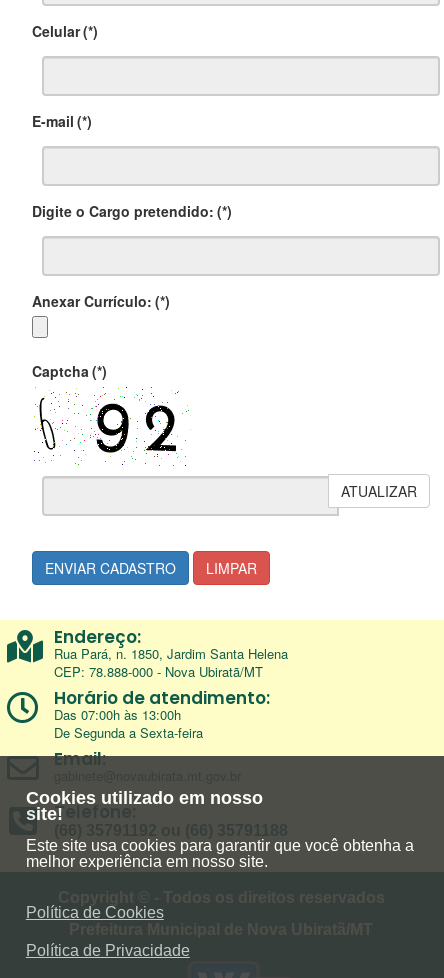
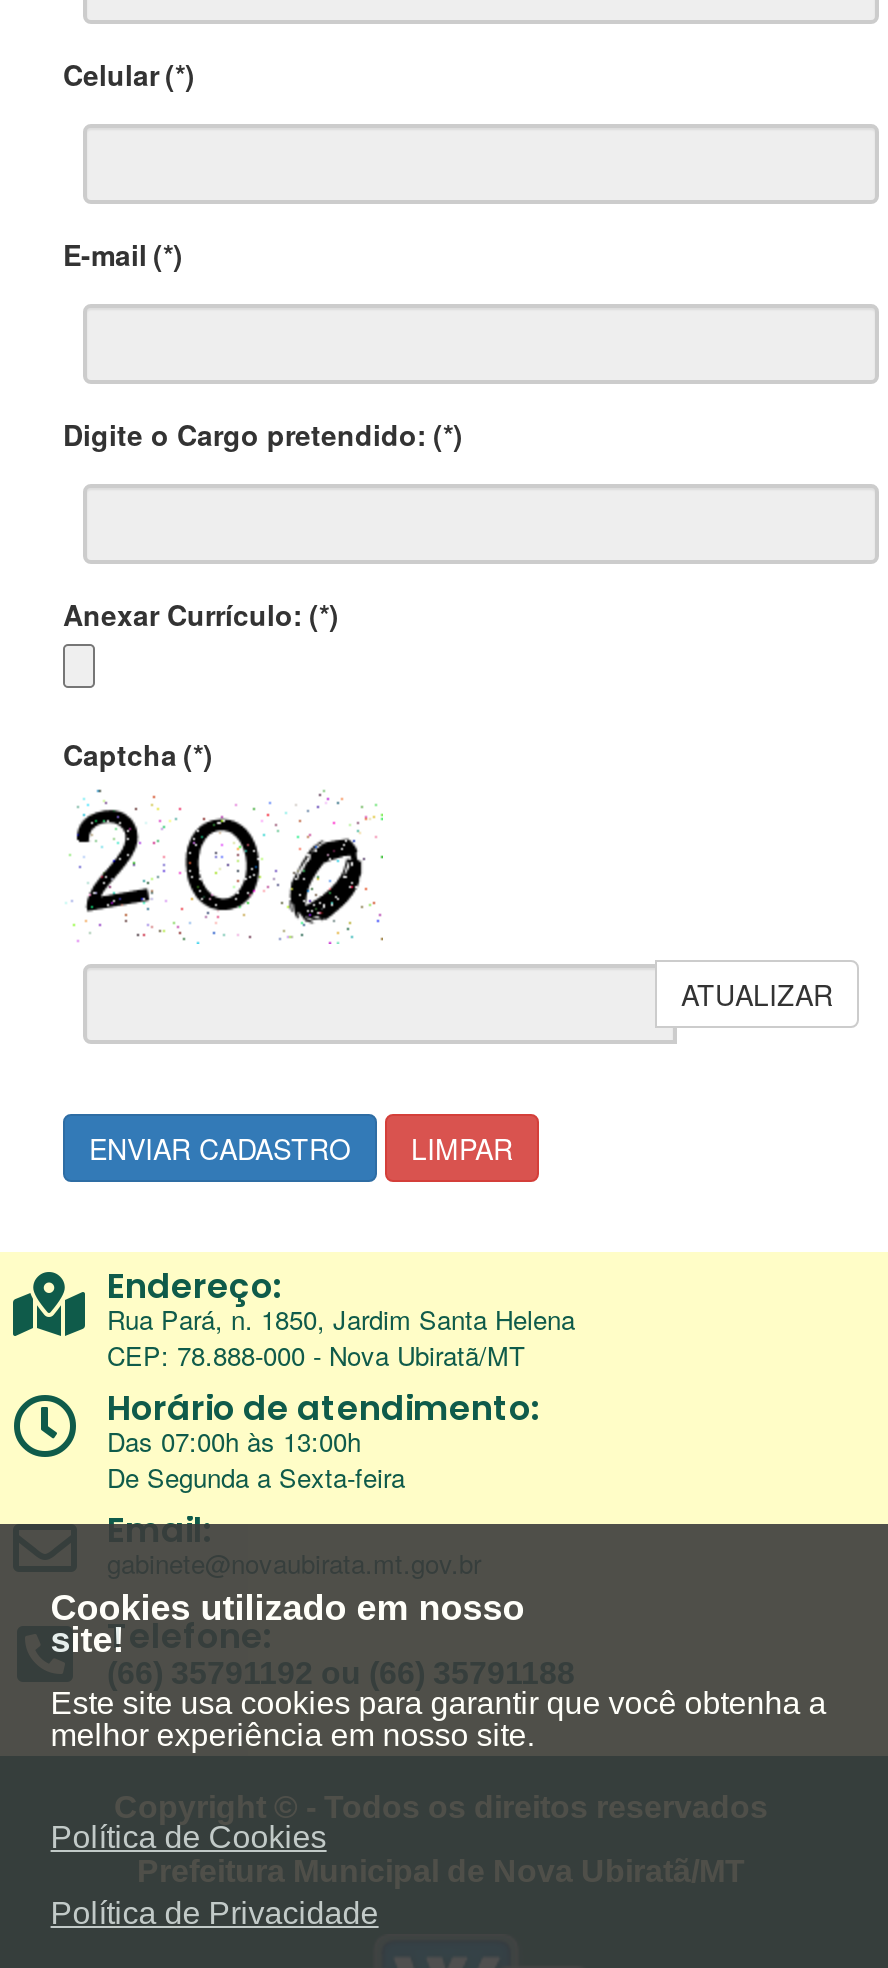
[34,387,191,466] [image] -> [73,790,383,944] [image]

